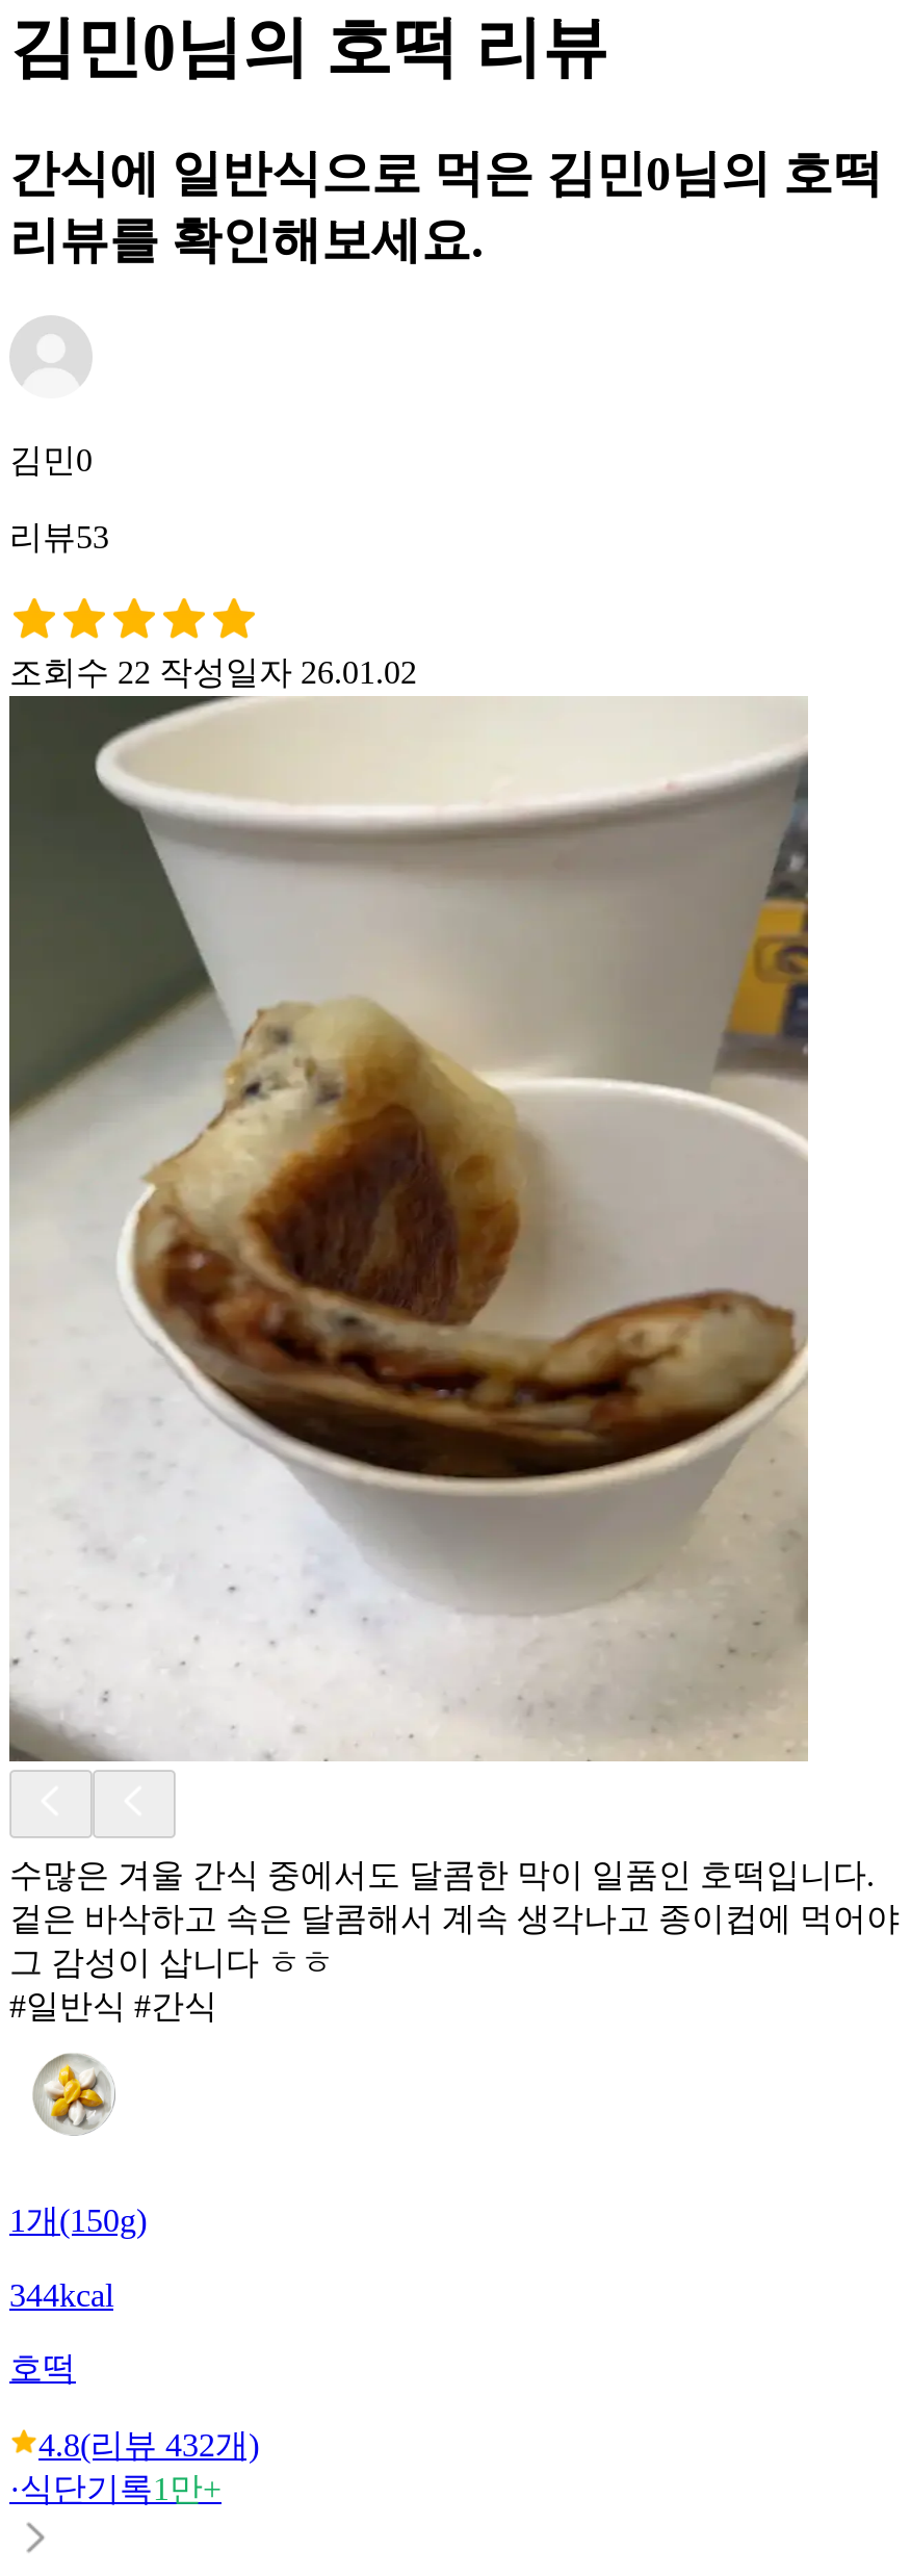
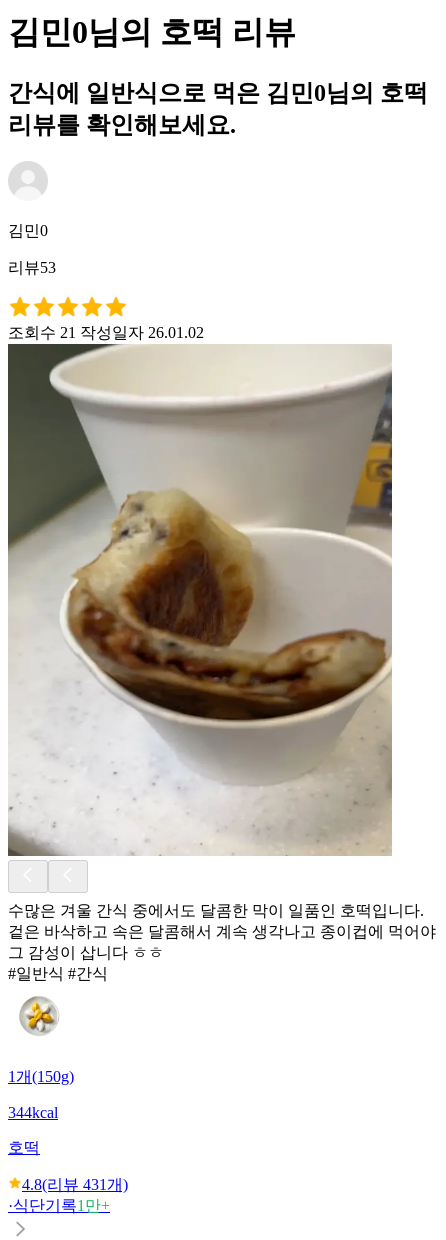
[9,654,417,689] 조회수 22 작성일자 26.01.02 -> [8,324,204,341] 조회수 21 작성일자 26.01.02
[38,2427,259,2462] 4.8(리뷰 432개) -> [22,1176,128,1193] 4.8(리뷰 431개)

